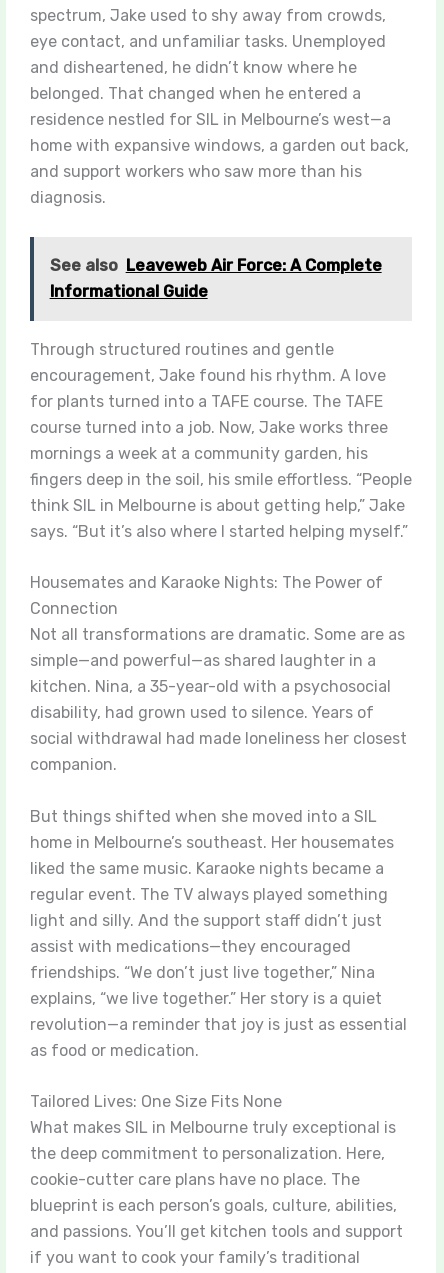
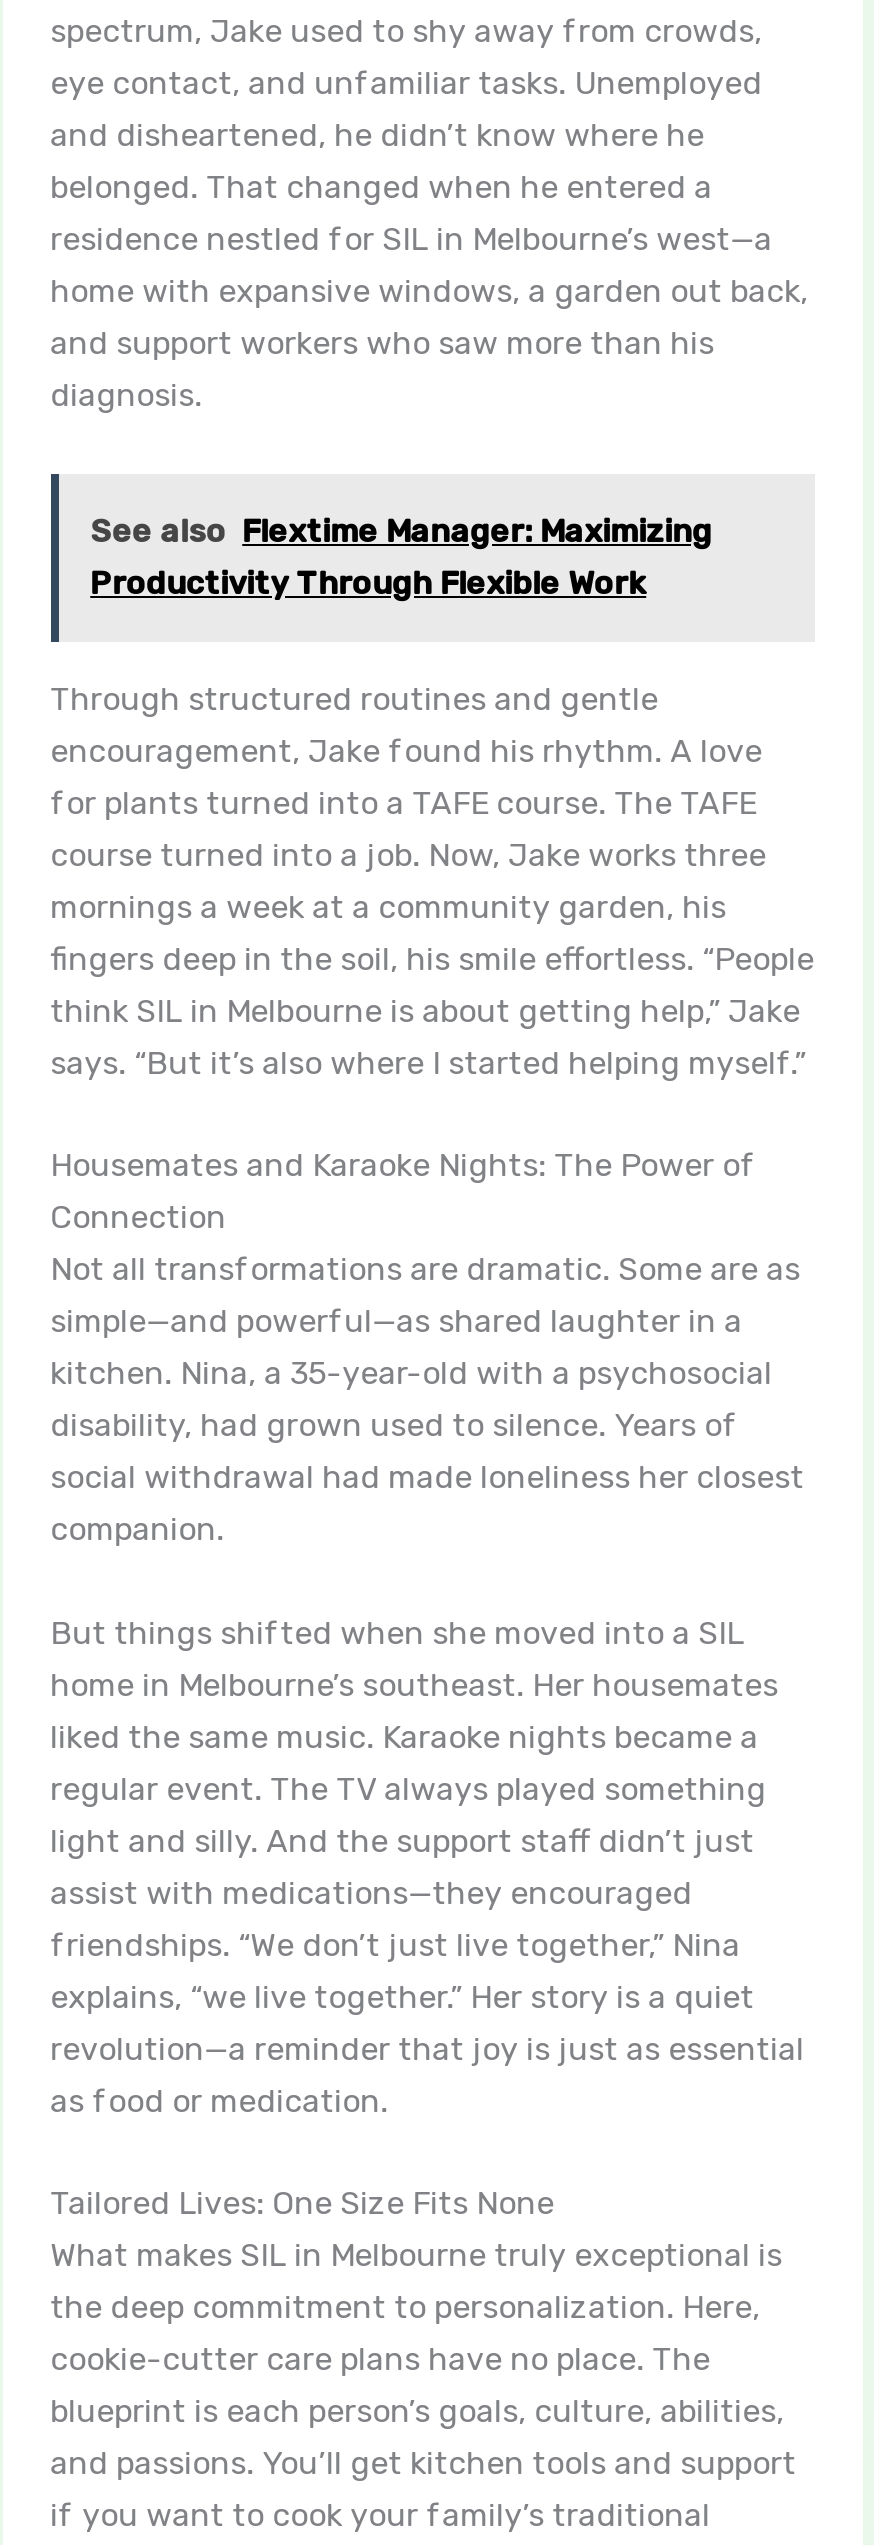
[50,255,382,300] See also Leaveweb Air Force: A Complete | Informational Guide -> [90,511,712,601] See also Flextime Manager: Maximizing | Productivity Through Flexible Work

